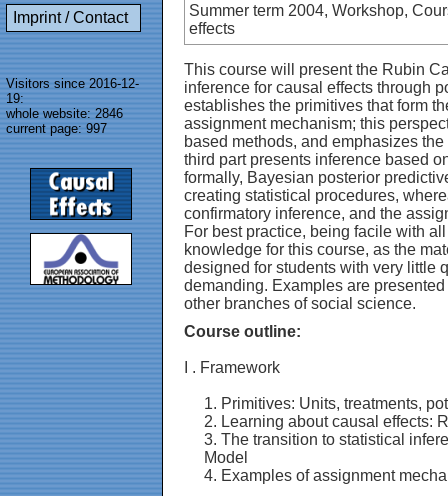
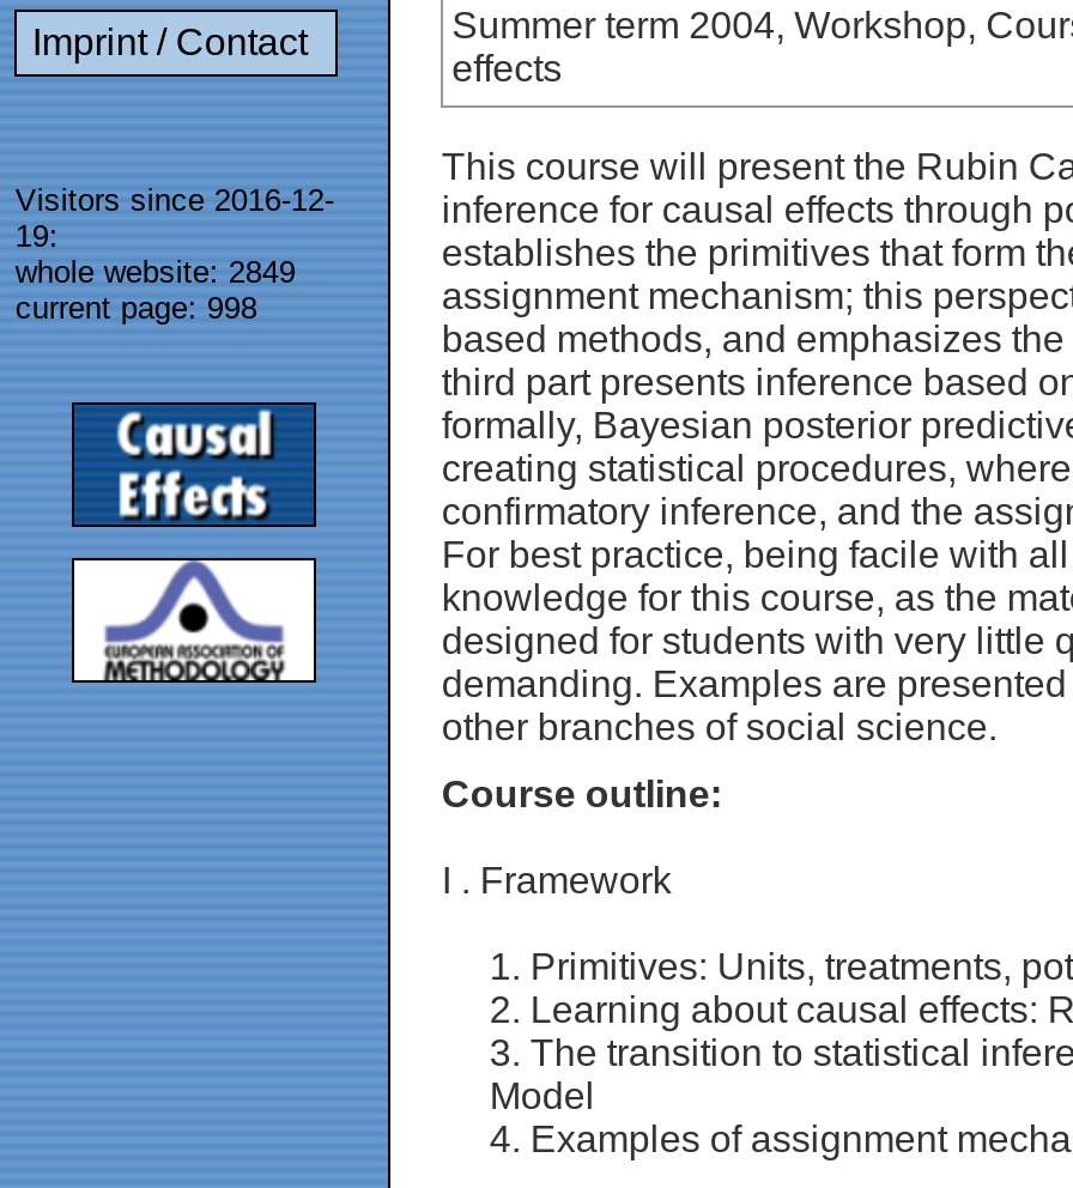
[6,106,123,121] whole website: 2846 -> [15,253,296,289] whole website: 2849
[6,121,107,136] current page: 997 -> [15,289,257,325] current page: 998

